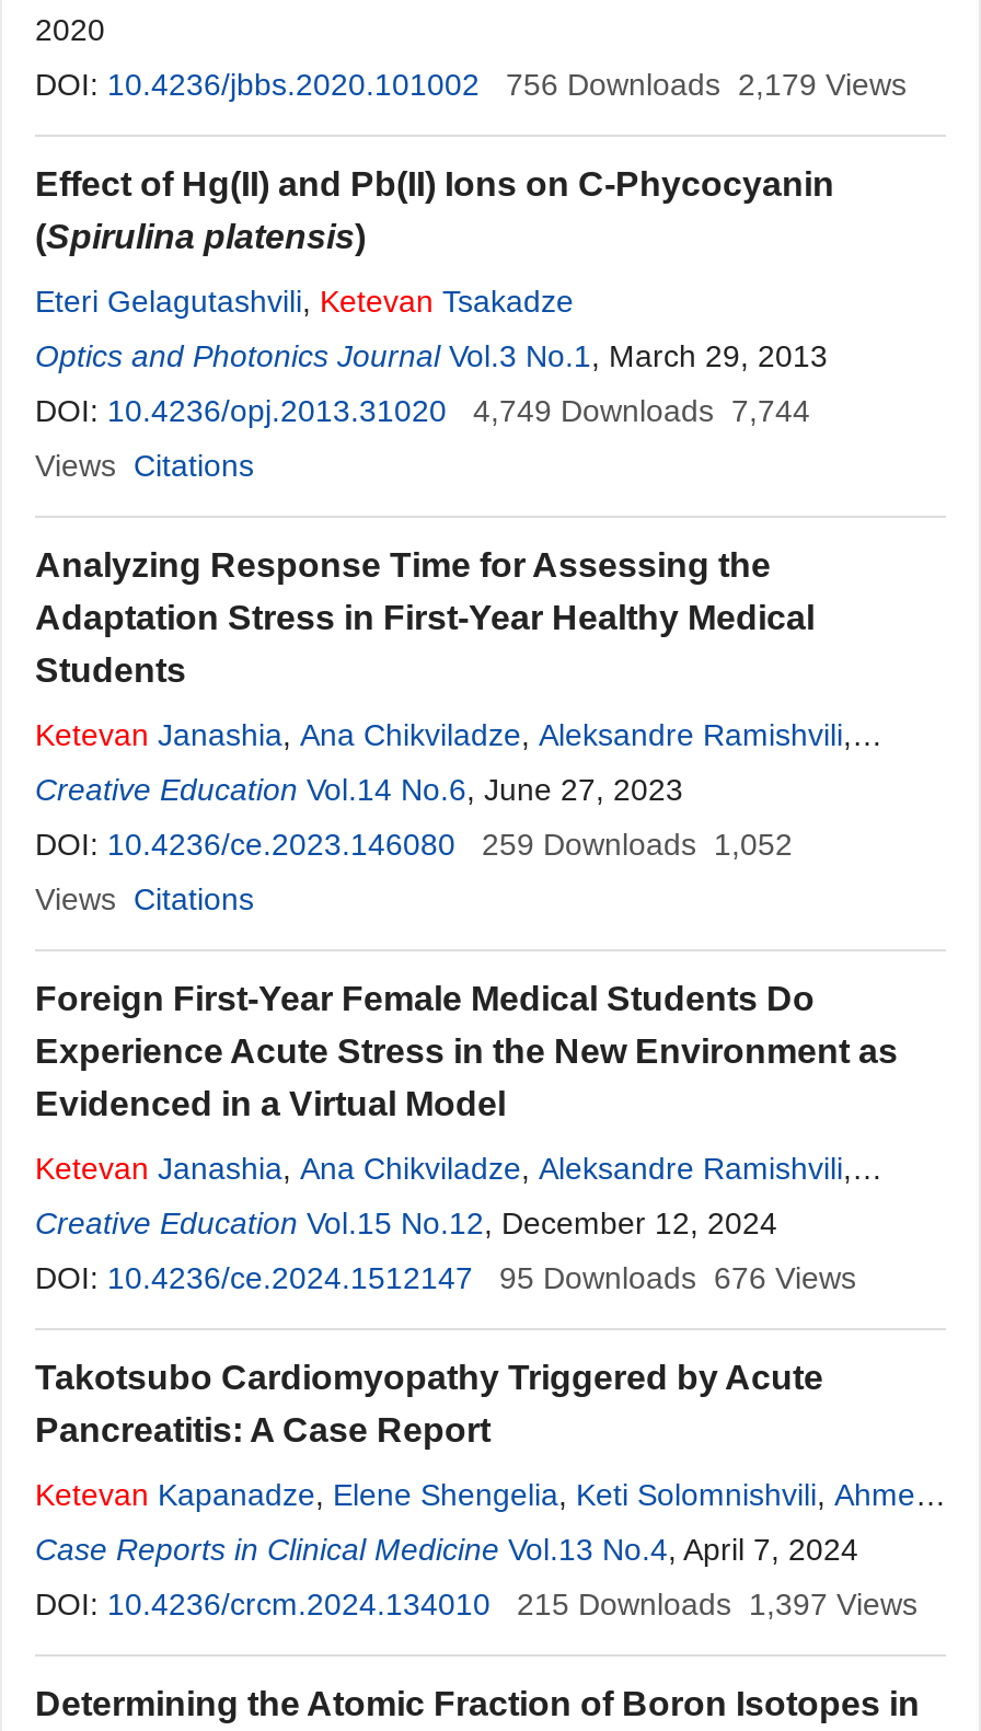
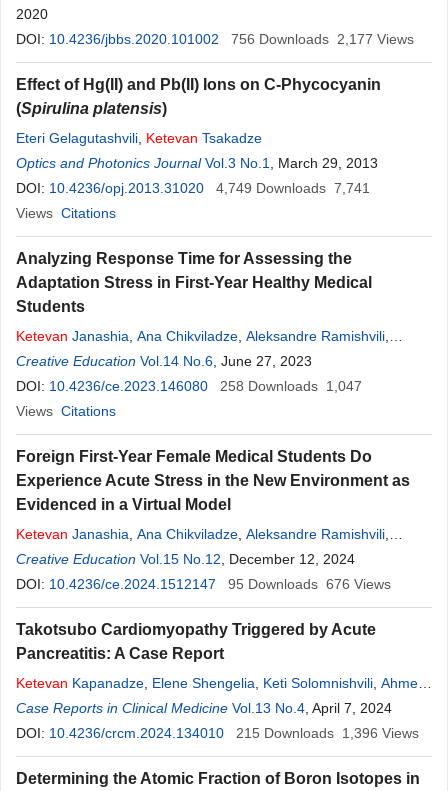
[506,67,907,102] 756 Downloads 2,179 Views -> [231,31,414,47] 756 Downloads 2,177 Views
[35,393,810,428] DOI: 10.4236/opj.2013.31020 4,749 Downloads 7,744 -> [16,180,370,196] DOI: 10.4236/opj.2013.31020 4,749 Downloads 7,741
[35,827,793,862] DOI: 10.4236/ce.2023.146080 259 Downloads 1,052 -> [16,378,362,394] DOI: 10.4236/ce.2023.146080 258 Downloads 1,047
[517,1586,917,1622] 215 Downloads 1,397 Views -> [236,725,419,741] 215 Downloads 1,396 Views

